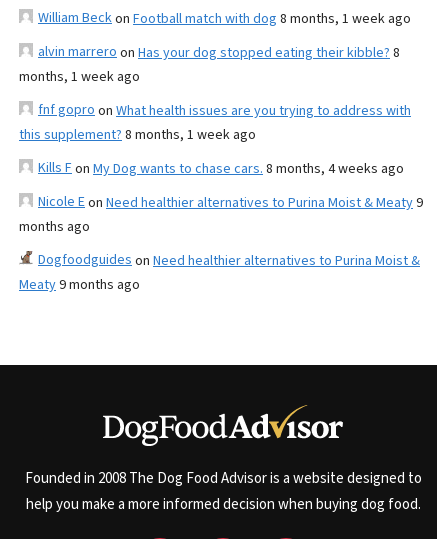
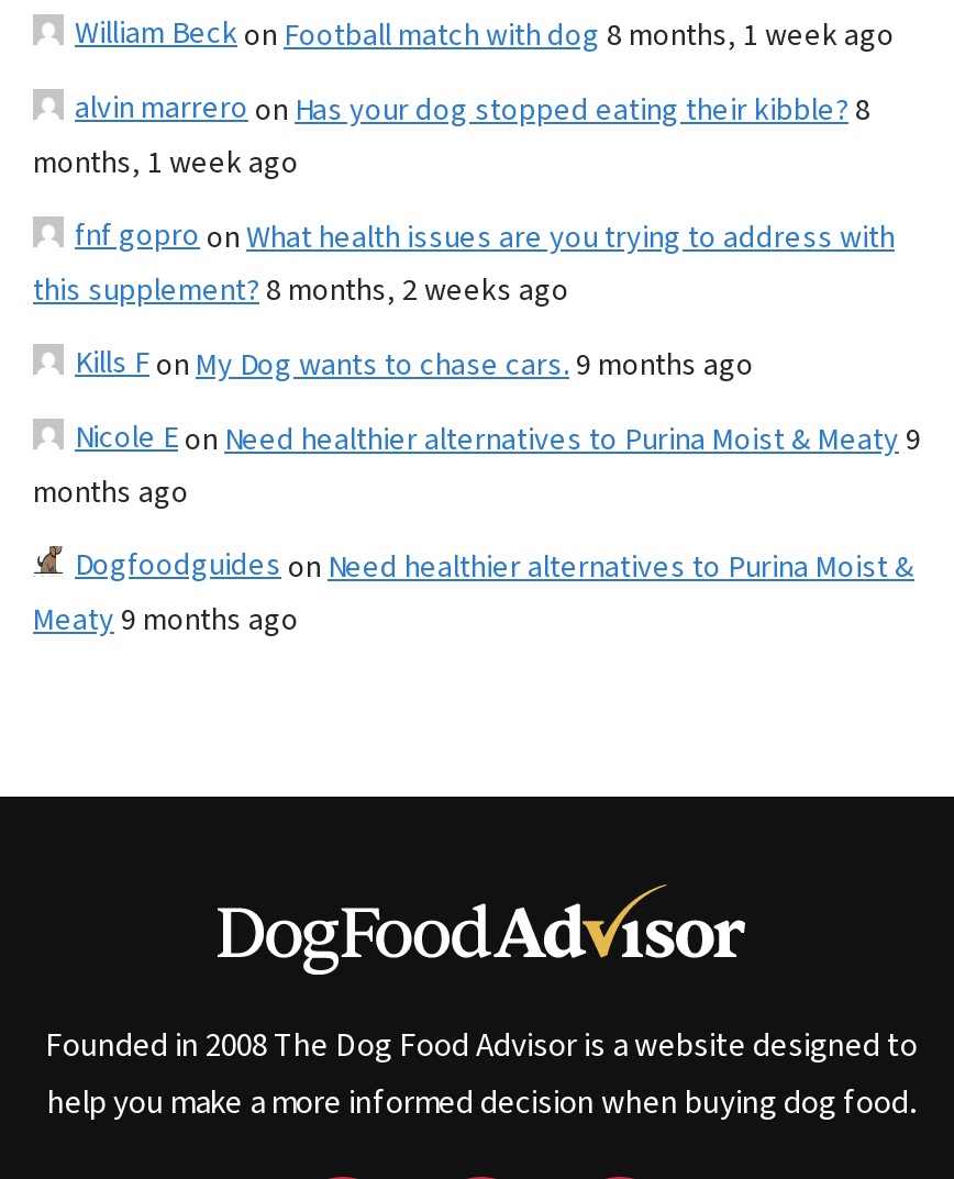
[19,125,256,145] this supplement? 8 months, 1 week ago -> [33,269,569,312] this supplement? 8 months, 2 weeks ago
[38,158,404,179] Kills Fon My Dog wants to chase cars. 8 months, 4 weeks ago -> [75,341,754,387] Kills Fon My Dog wants to chase cars. 9 months ago

